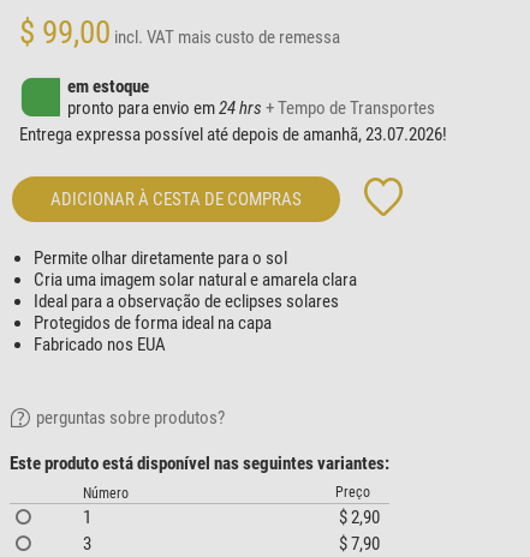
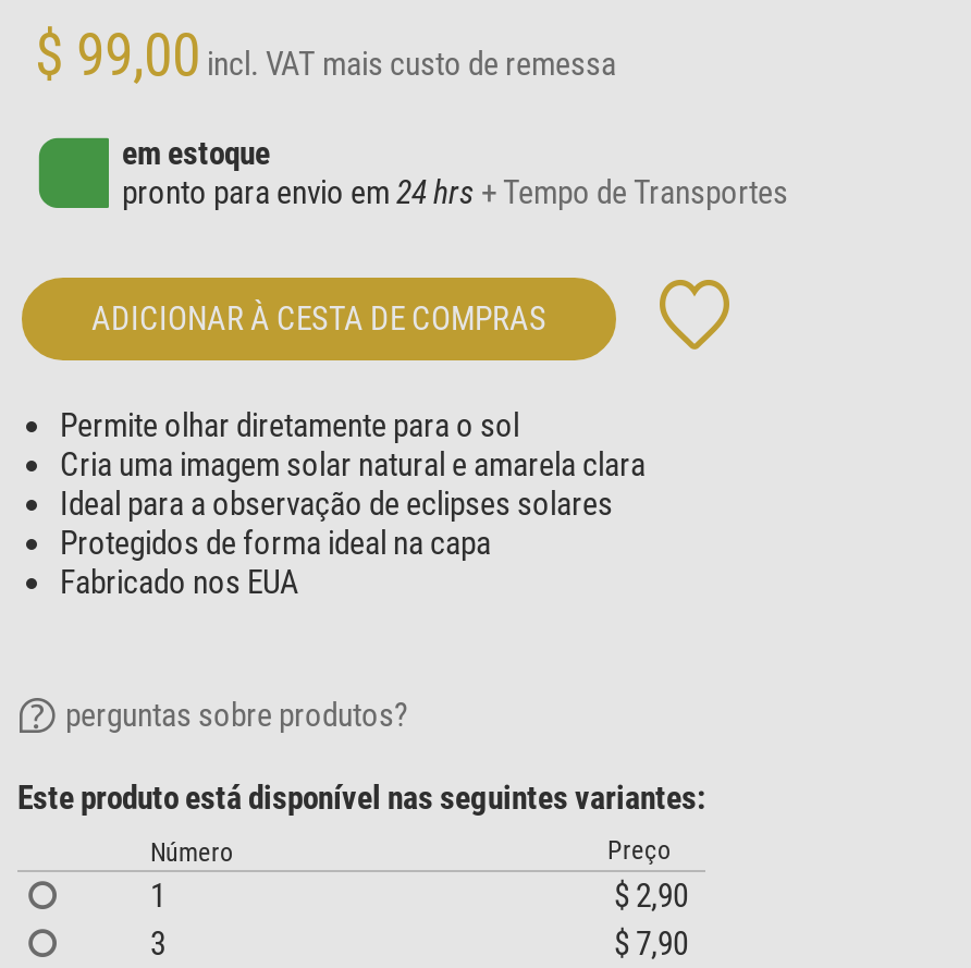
[19,123,447,145] Entrega expressa possível até depois de amanhã, 23.07.2026! -> none

